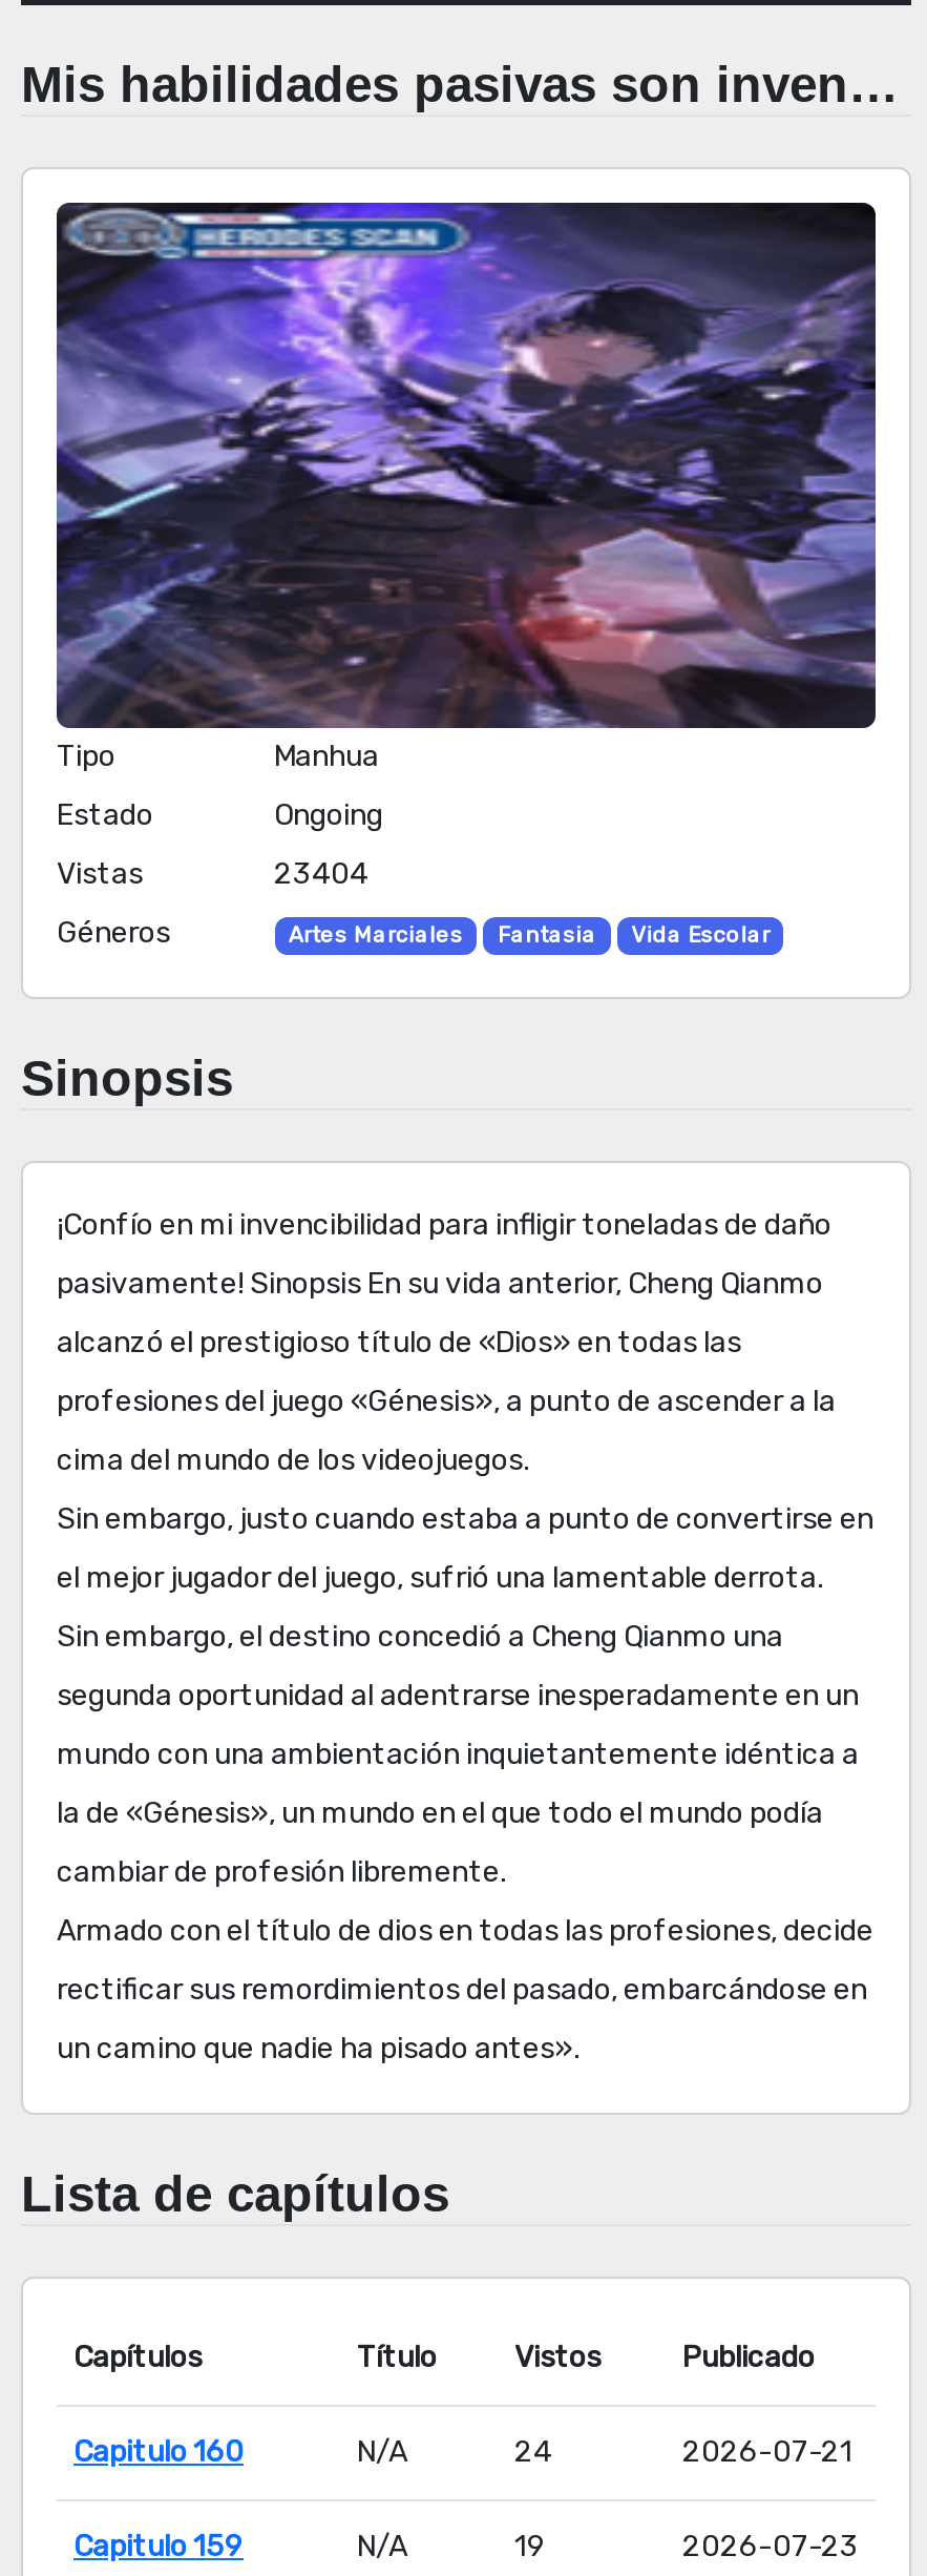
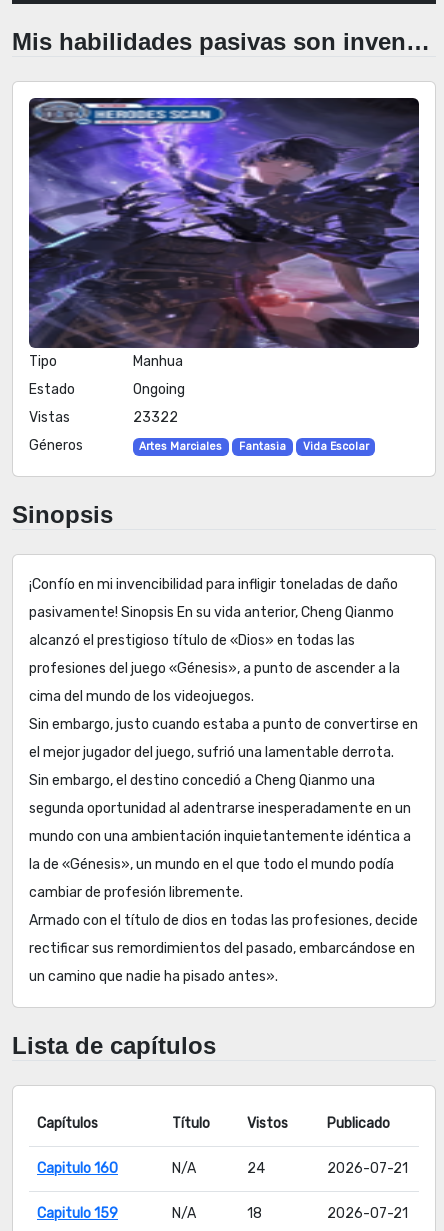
[274,856,368,892] 23404 -> [132,409,177,426] 23322
[514,2529,546,2564] 19 -> [247,1205,262,1222] 18
[682,2529,859,2564] 2026-07-23 -> [327,1205,408,1222] 2026-07-21

